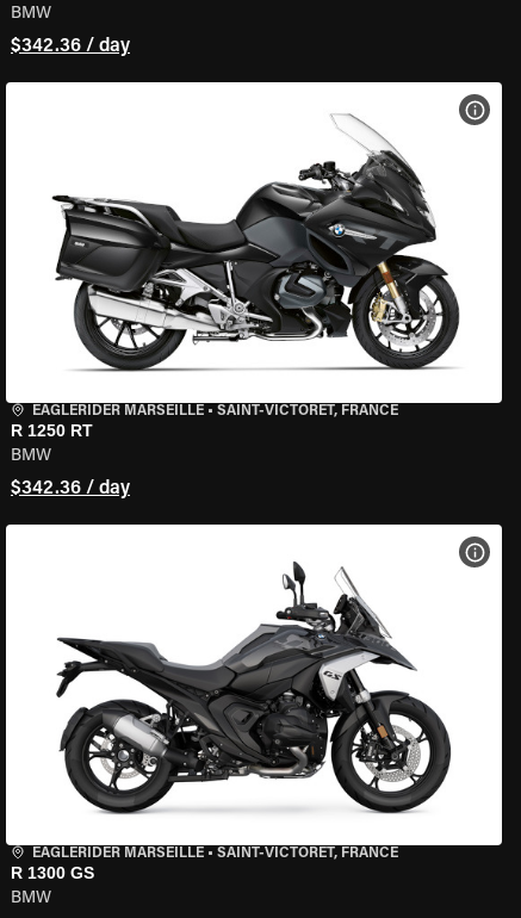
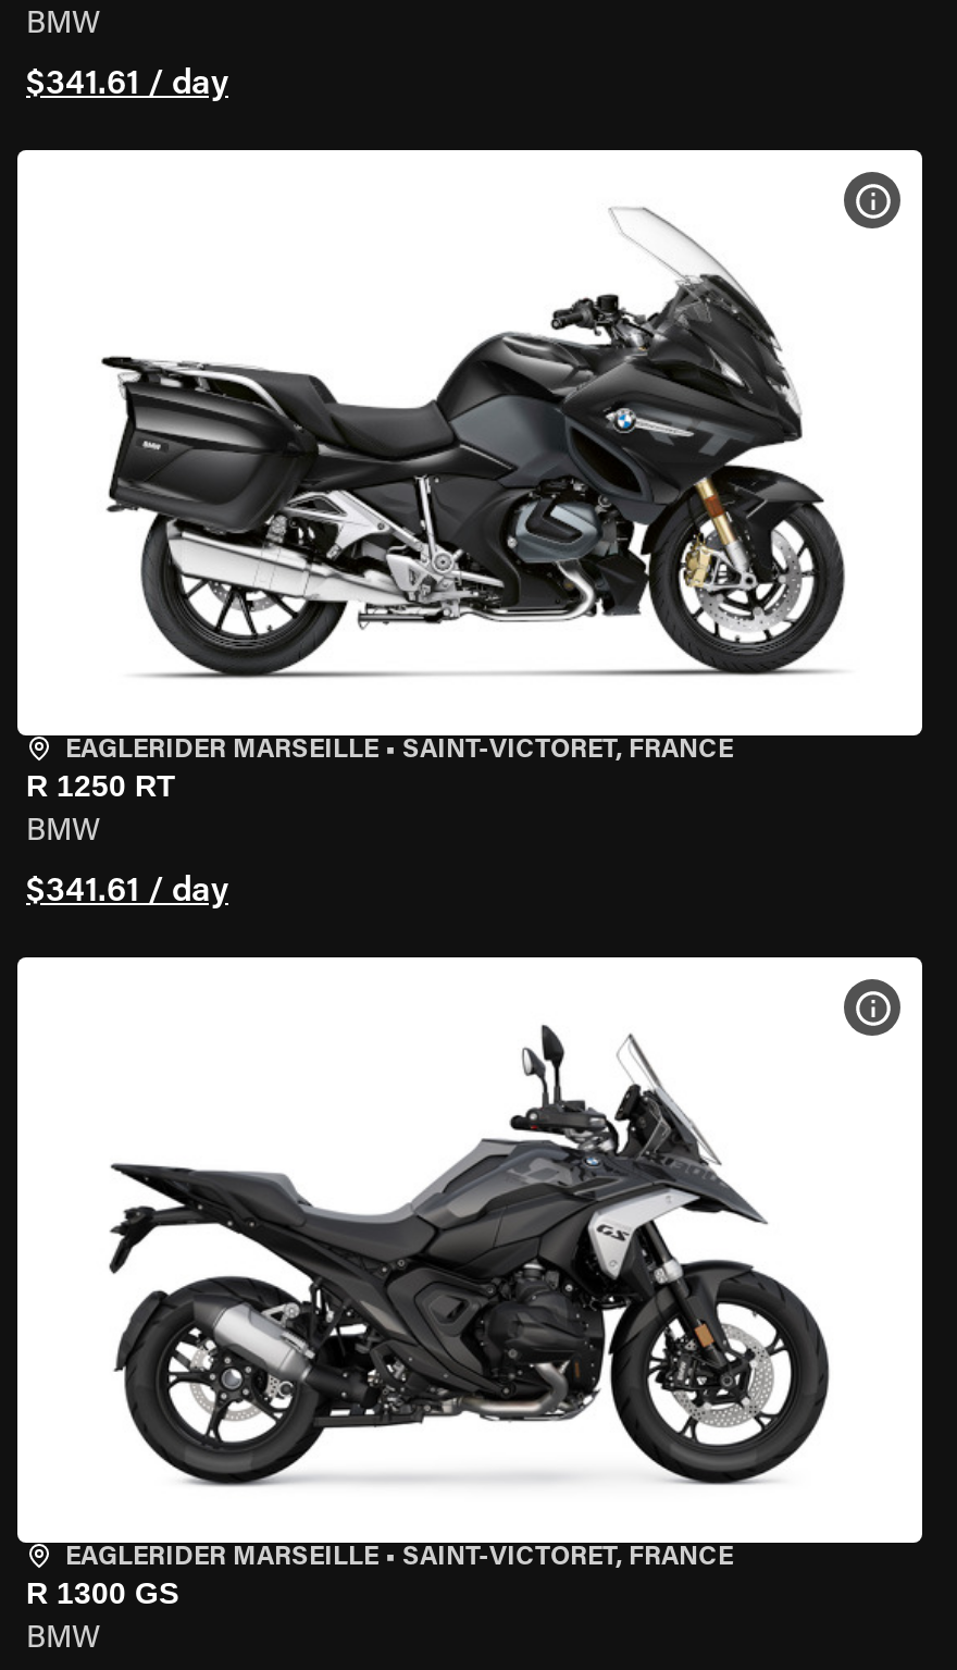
[11,37,130,56] $342.36 / day -> [26,67,228,102] $341.61 / day
[11,479,130,498] $342.36 / day -> [26,875,228,910] $341.61 / day

